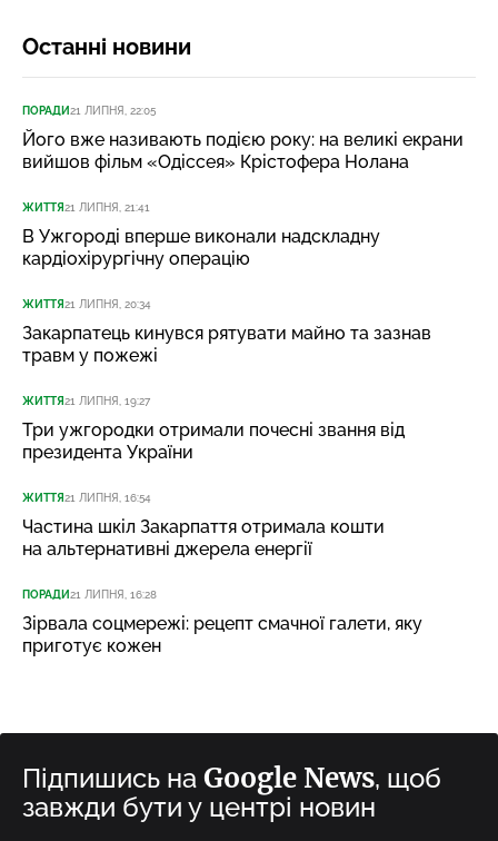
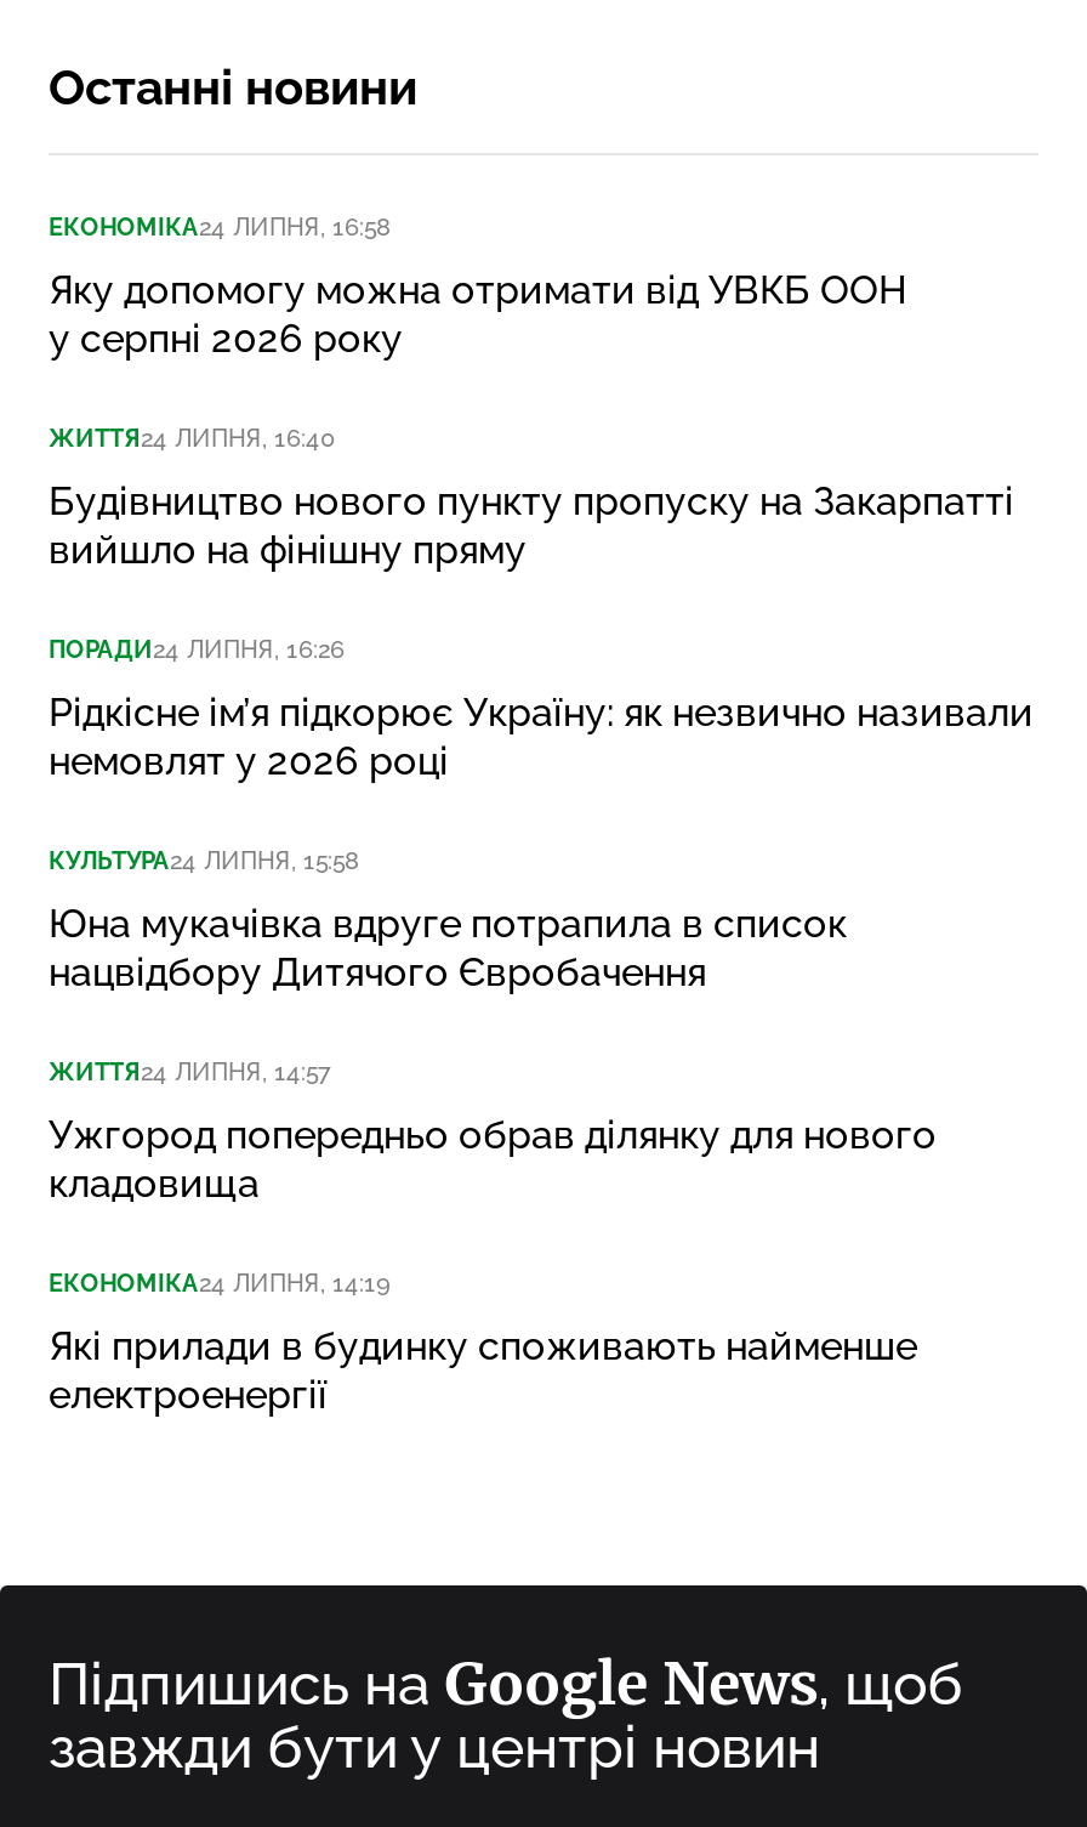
[22,105,156,117] ПОРАДИ21 ЛИПНЯ, 22:05 -> [49,214,391,241] ЕКОНОМІКА24 ЛИПНЯ, 16:58
[22,129,464,173] Його вже називають подією року: на великі екрани | вийшов фільм «Одіссея» Крістофера Нолана -> [49,268,907,362] Яку допомогу можна отримати від УВКБ ООН | у серпні 2026 року
[22,202,150,214] ЖИТТЯ21 ЛИПНЯ, 21:41 -> [49,425,335,452] ЖИТТЯ24 ЛИПНЯ, 16:40
[22,226,380,269] В Ужгороді вперше виконали надскладну | кардіохірургічну операцію -> [49,479,1014,573] Будівництво нового пункту пропуску на Закарпатті | вийшло на фінішну пряму
[22,298,151,310] ЖИТТЯ21 ЛИПНЯ, 20:34 -> [49,636,345,663] ПОРАДИ24 ЛИПНЯ, 16:26
[22,323,431,366] Закарпатець кинувся рятувати майно та зазнав | травм у пожежі -> [49,690,1034,784] Рідкісне ім’я підкорює Україну: як незвично називали | немовлят у 2026 році
[22,395,150,407] ЖИТТЯ21 ЛИПНЯ, 19:27 -> [49,847,359,874] КУЛЬТУРА24 ЛИПНЯ, 15:58
[22,419,405,463] Три ужгородки отримали почесні звання від | президента України -> [49,901,847,995] Юна мукачівка вдруге потрапила в список | нацвідбору Дитячого Євробачення
[22,491,151,504] ЖИТТЯ21 ЛИПНЯ, 16:54 -> [49,1058,330,1085] ЖИТТЯ24 ЛИПНЯ, 14:57
[22,516,385,559] Частина шкіл Закарпаття отримала кошти | на альтернативні джерела енергії -> [49,1111,937,1206] Ужгород попередньо обрав ділянку для нового | кладовища
[22,588,157,600] ПОРАДИ21 ЛИПНЯ, 16:28 -> [49,1269,391,1296] ЕКОНОМІКА24 ЛИПНЯ, 14:19
[22,613,422,656] Зірвала соцмережі: рецепт смачної галети, яку | приготує кожен -> [49,1322,917,1417] Які прилади в будинку споживають найменше | електроенергії

